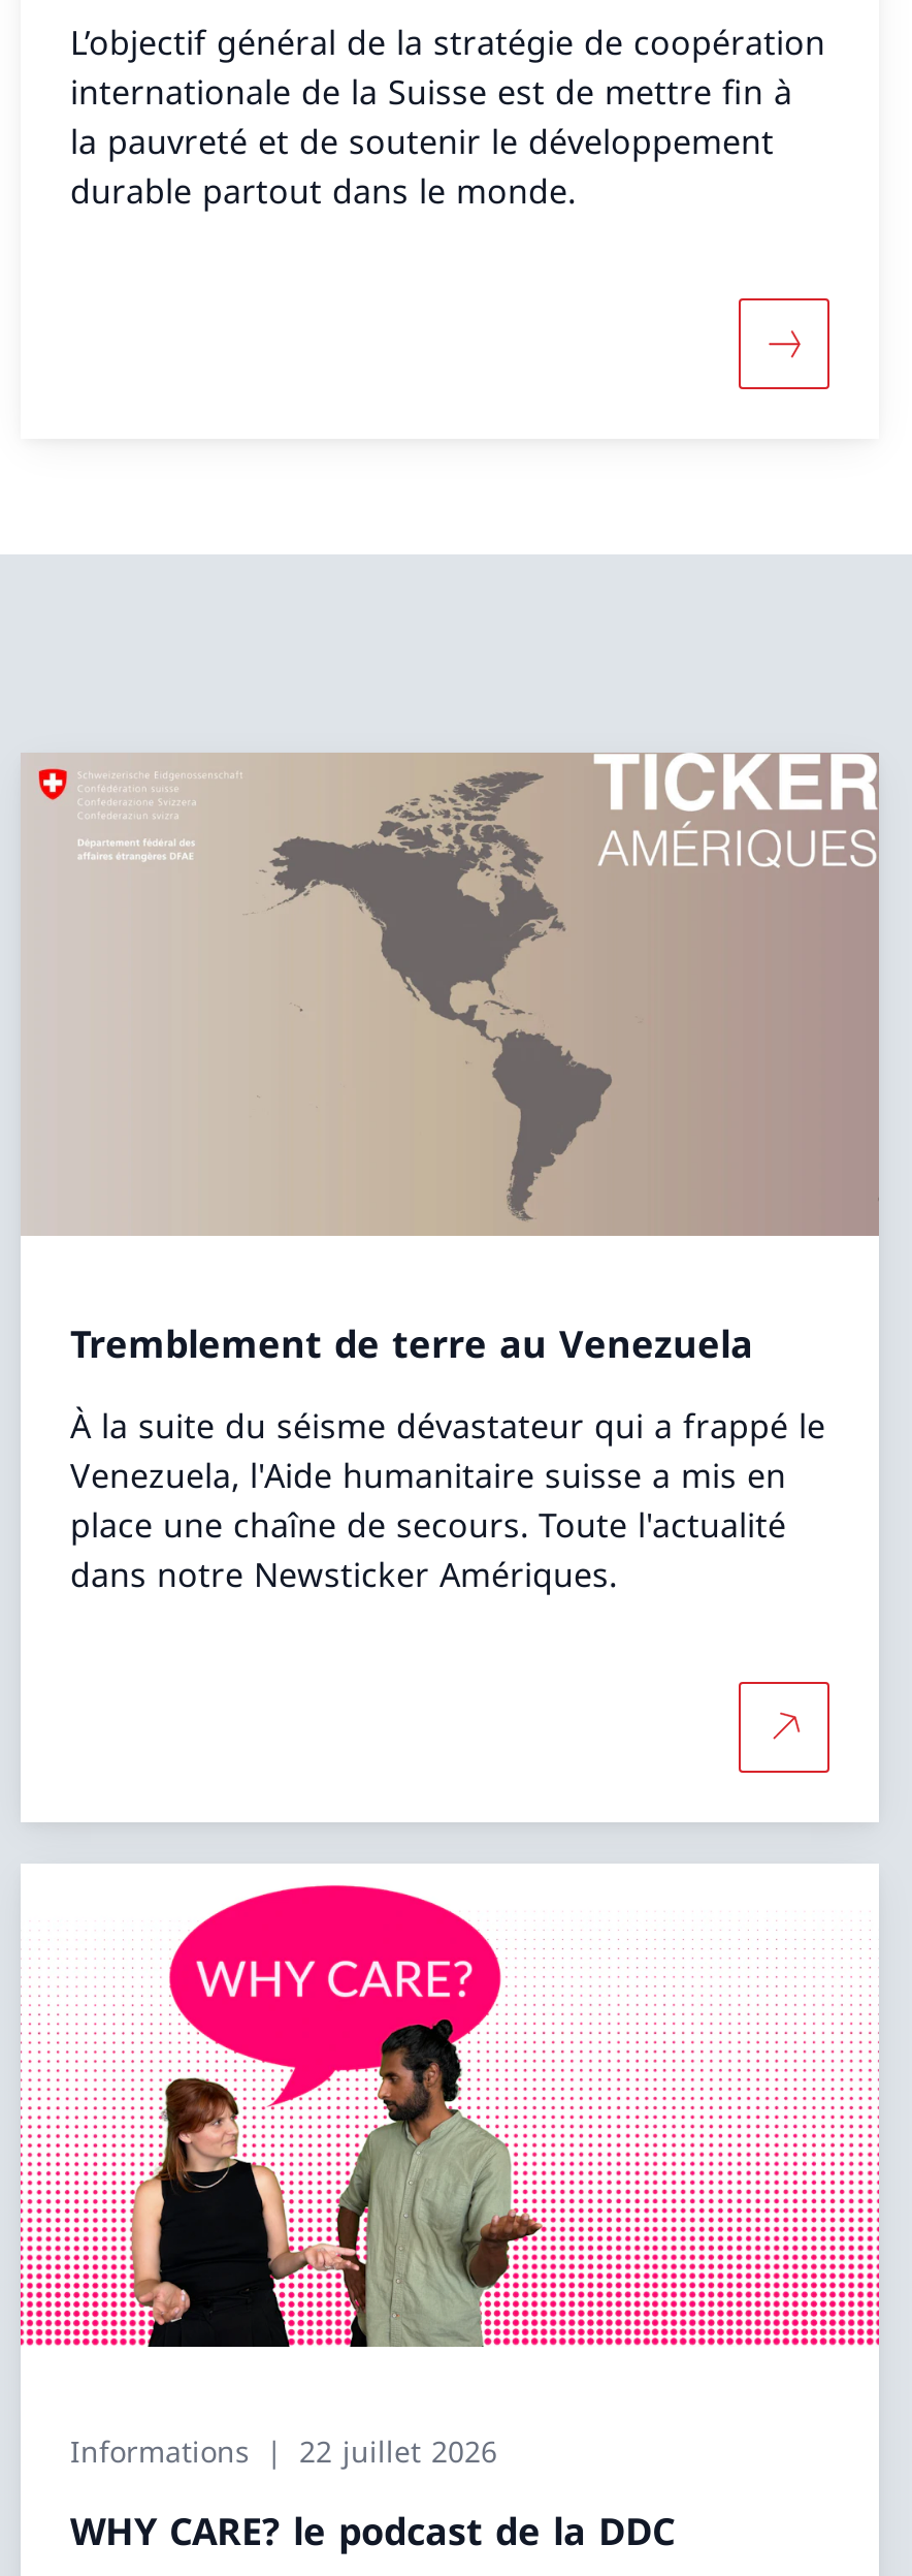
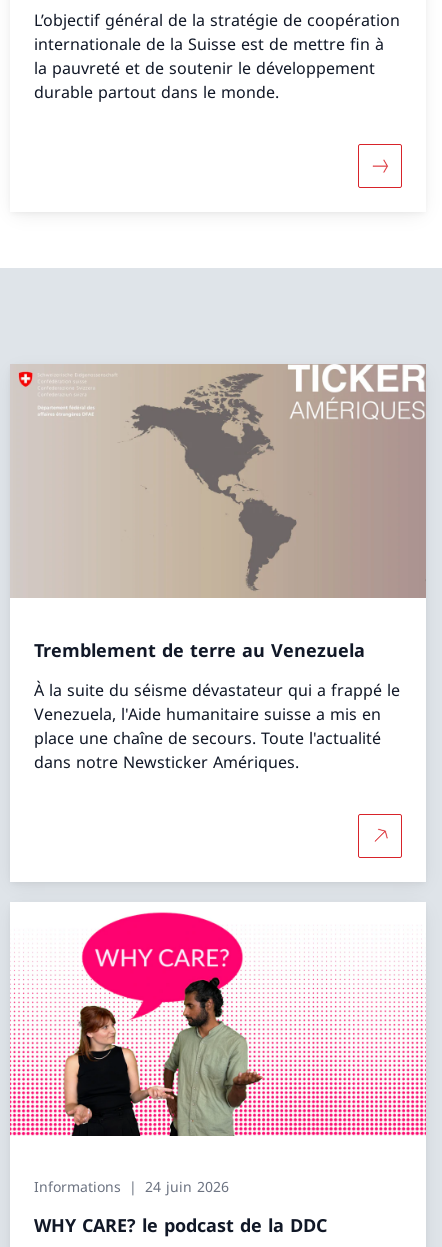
[70,2431,497,2470] Informations 22 juillet 2026 -> [34,1177,229,1196] Informations 24 juin 2026

